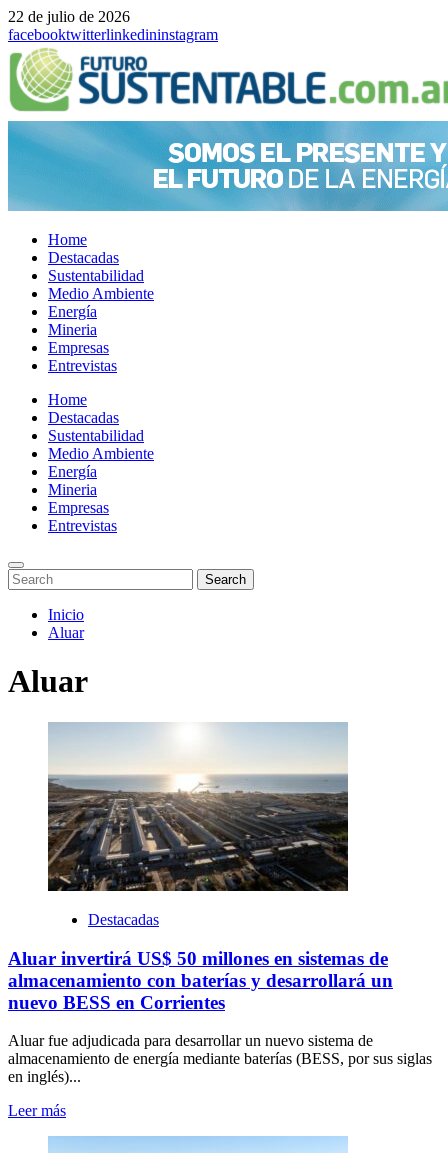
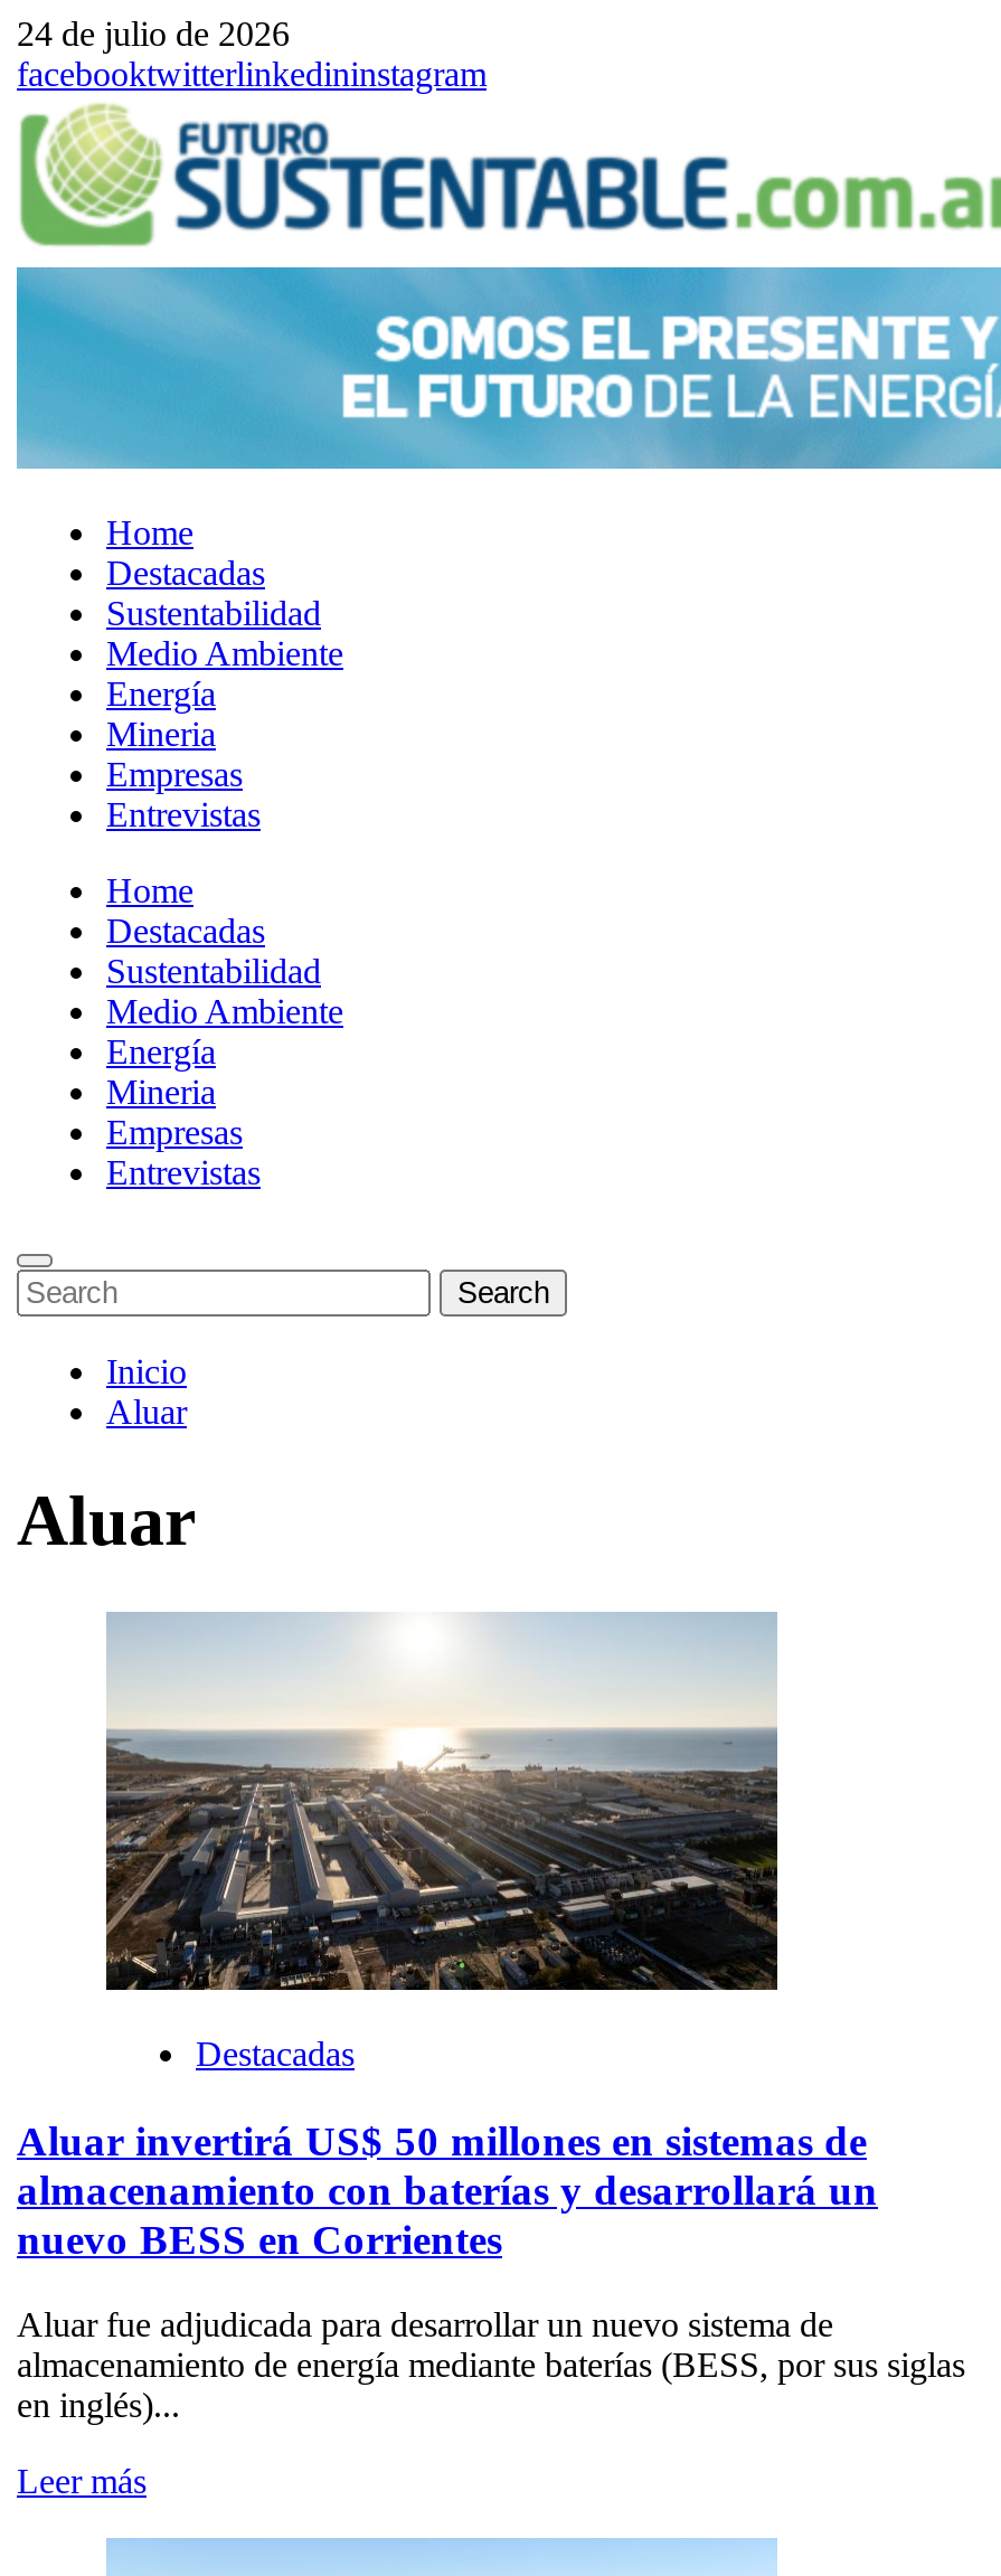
[8,8,130,25] 22 de julio de 2026 -> [17,15,290,53] 24 de julio de 2026

